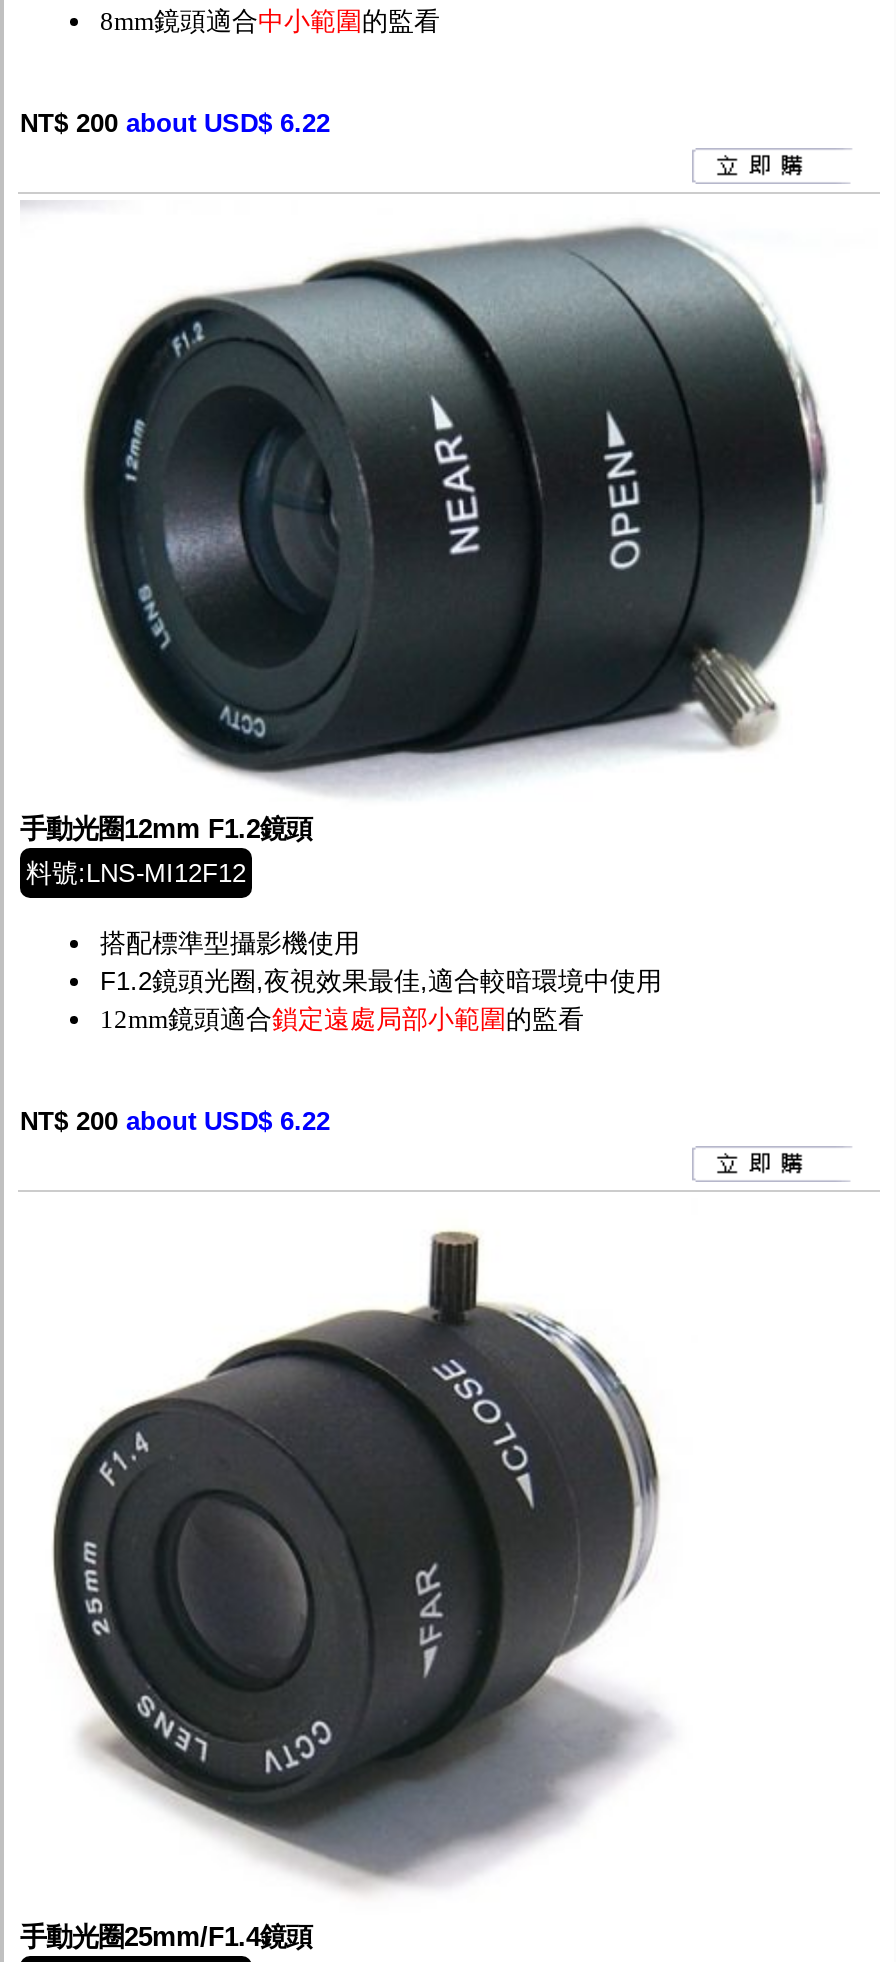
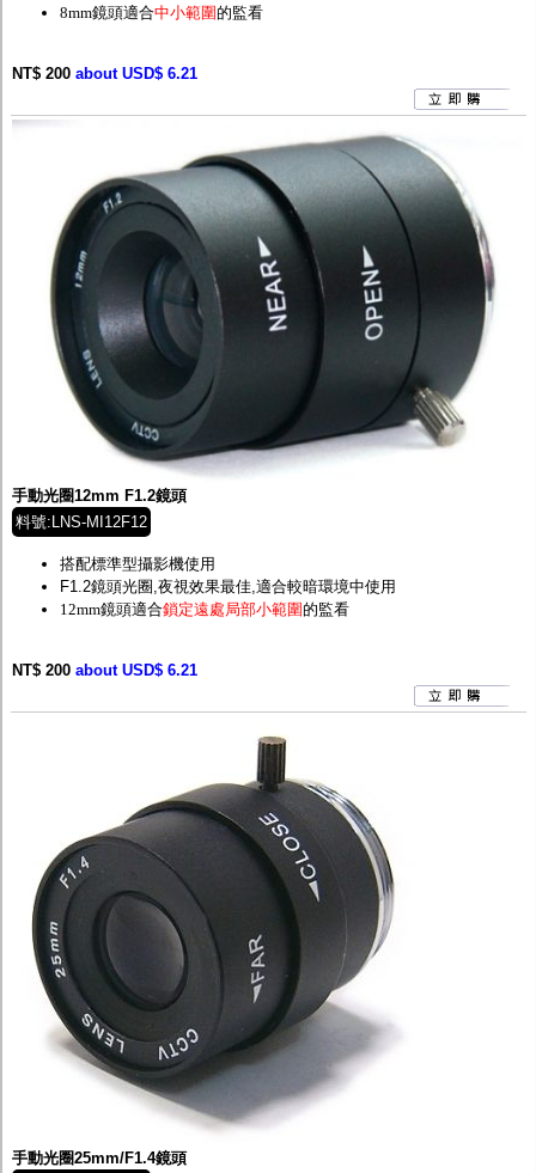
[20,108,330,138] NT$ 200 about USD$ 6.22 -> [12,65,197,83] NT$ 200 about USD$ 6.21
[20,1106,330,1136] NT$ 200 about USD$ 6.22 -> [12,661,197,679] NT$ 200 about USD$ 6.21

